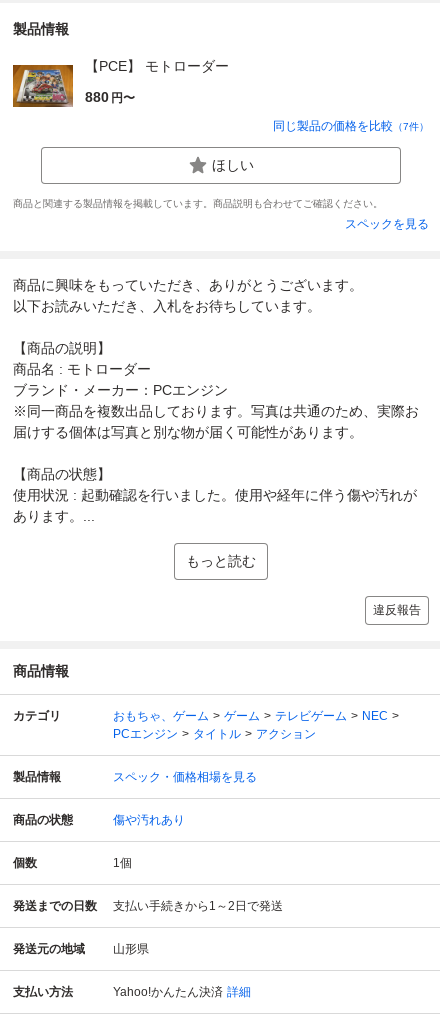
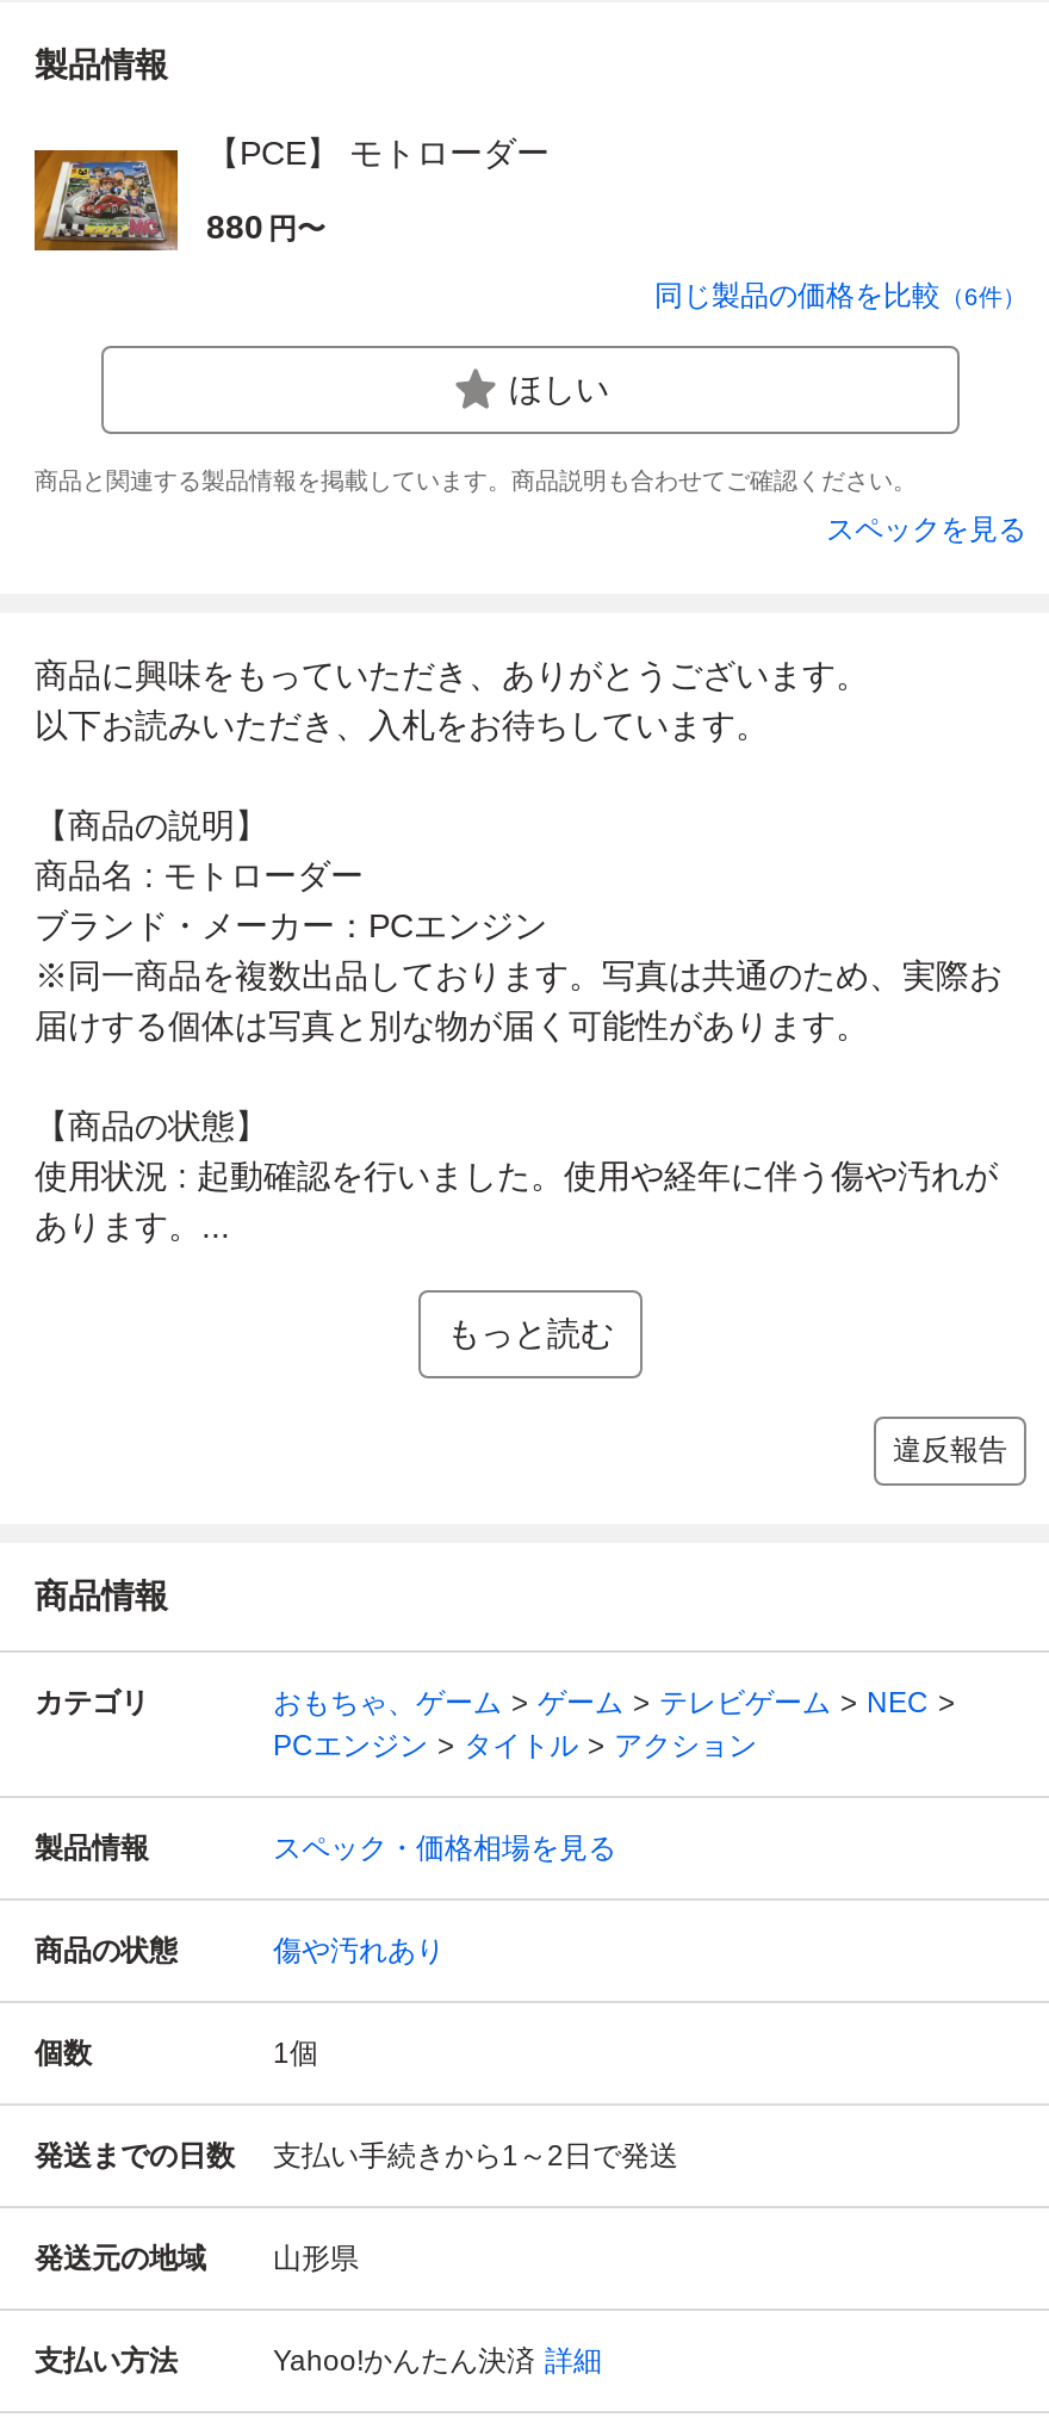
[273,119,429,133] 同じ製品の価格を比較（7件） -> [654,279,1026,312] 同じ製品の価格を比較（6件）

